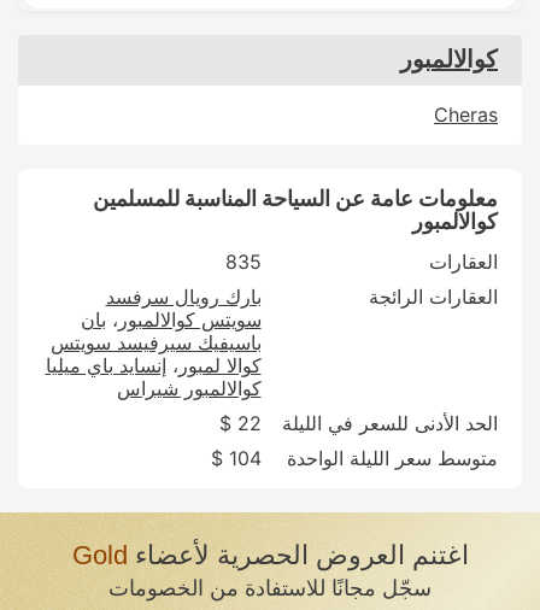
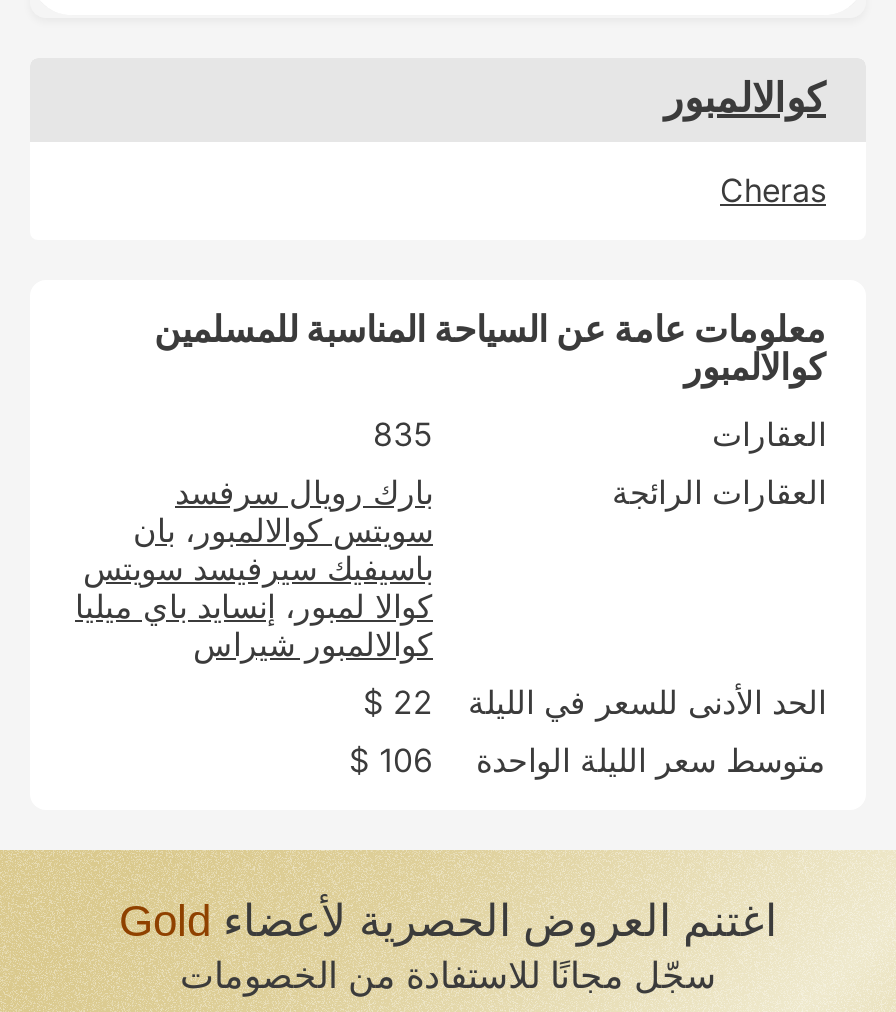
[228,446,498,470] متوسط سعر الليلة الواحدة 104 $ -> [379,739,826,779] متوسط سعر الليلة الواحدة 106 $

